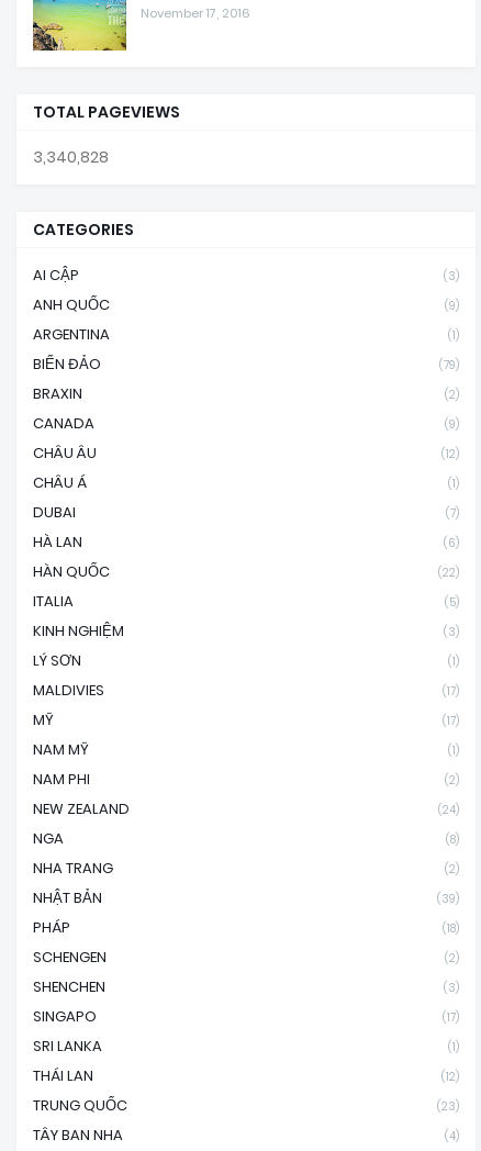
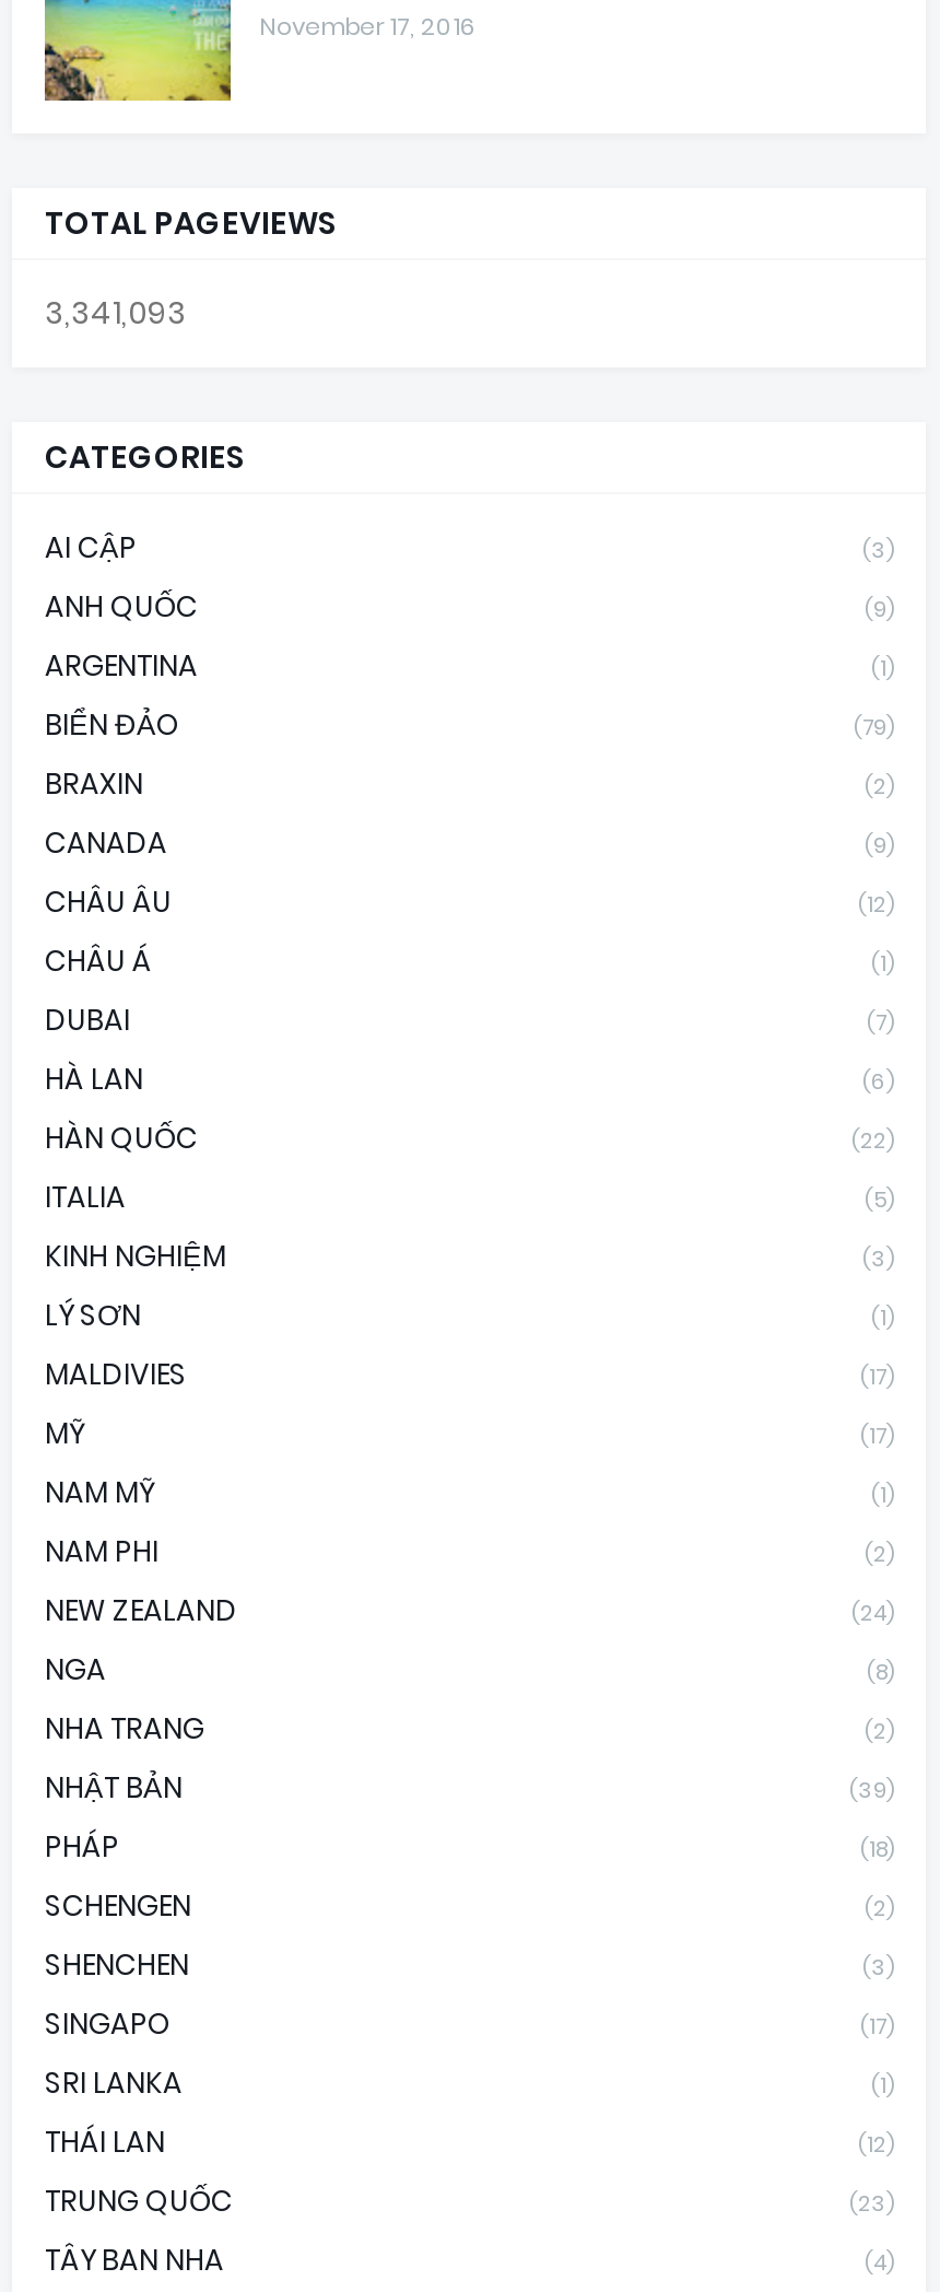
[33,146,109,168] 3,340,828 -> [45,291,187,335] 3,341,093

